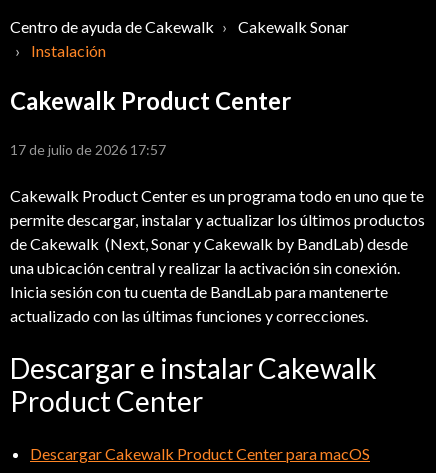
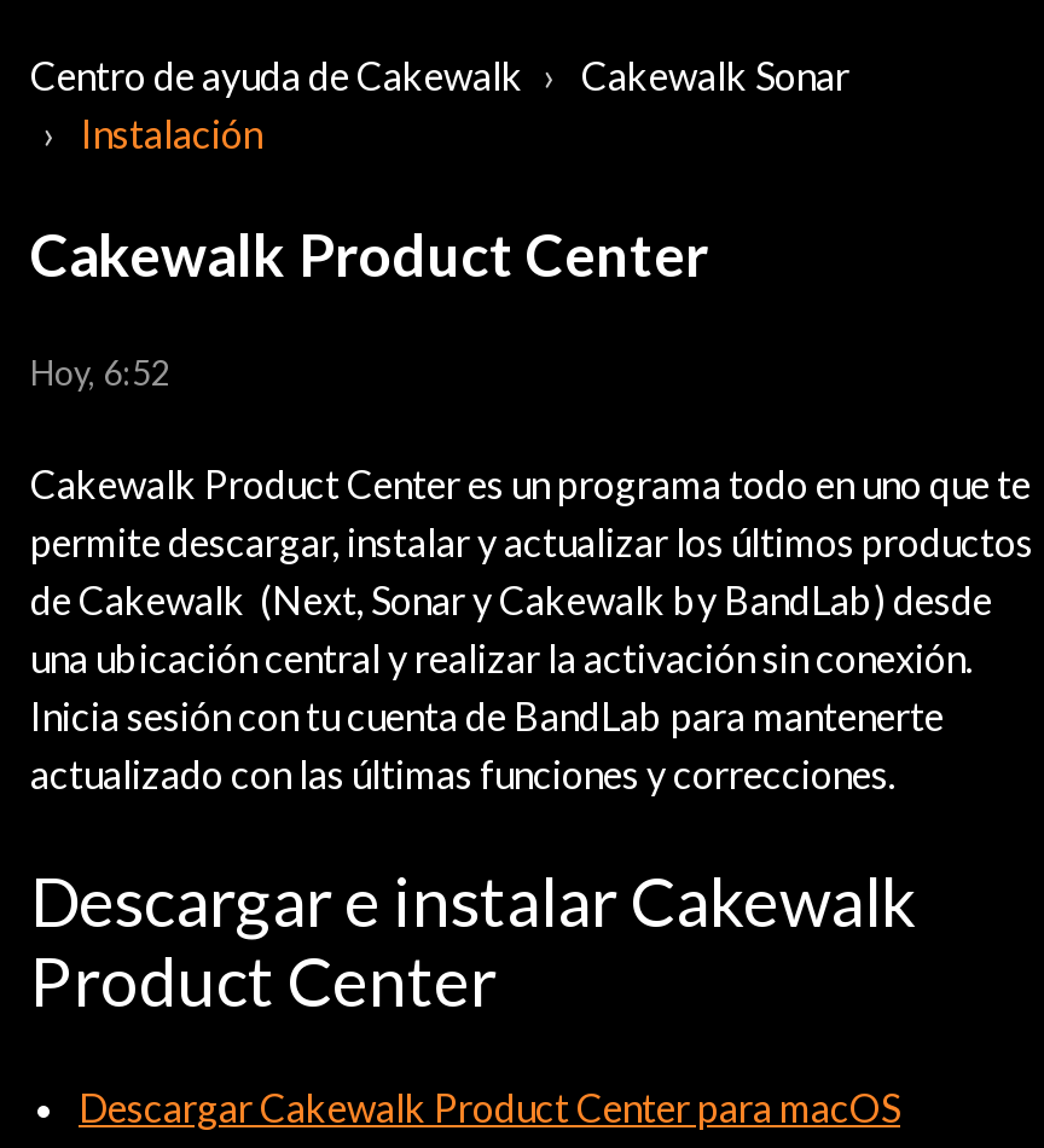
[10,141,166,158] 17 de julio de 2026 17:57 -> [30,352,170,393] Hoy, 6:52

